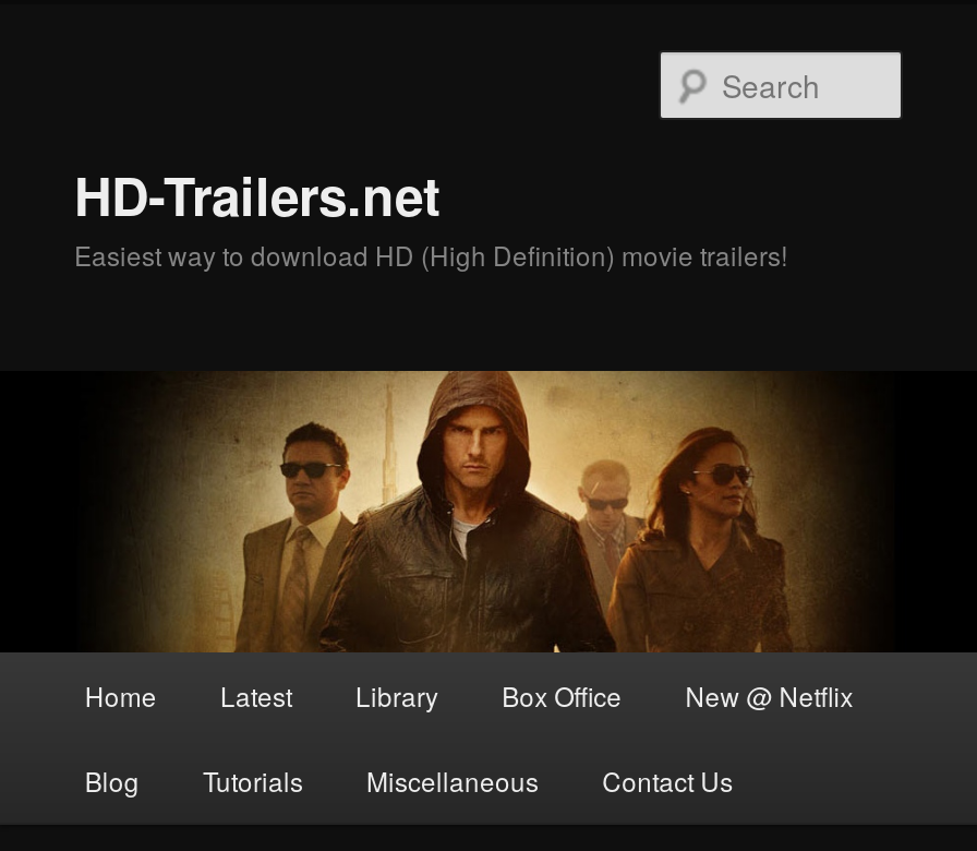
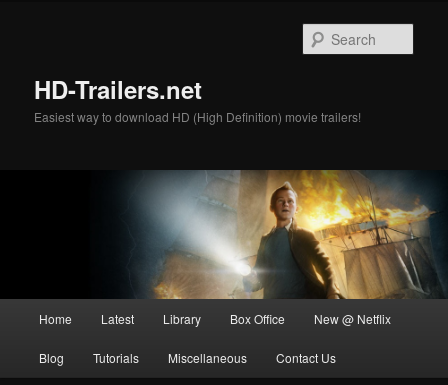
[122,369,970,655] [image] -> [58,170,445,300] [image]

